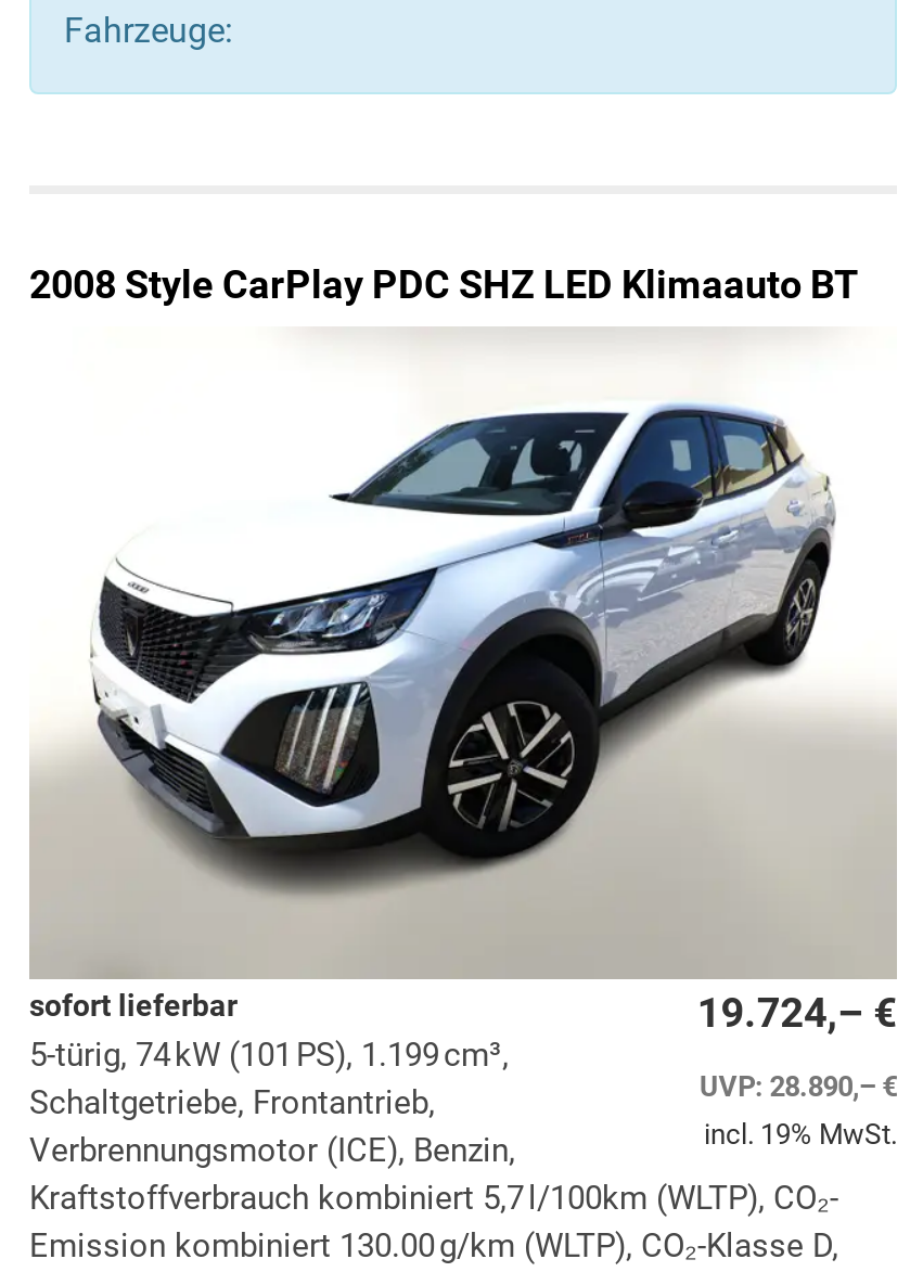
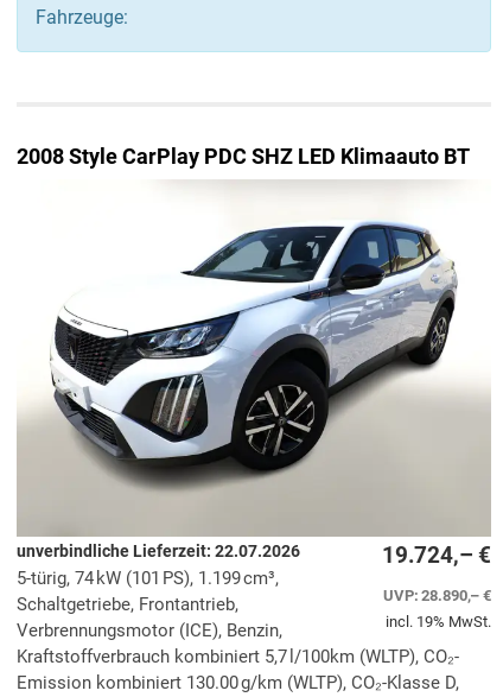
[29,987,238,1022] sofort lieferbar -> [17,541,300,560] unverbindliche Lieferzeit: 22.07.2026

